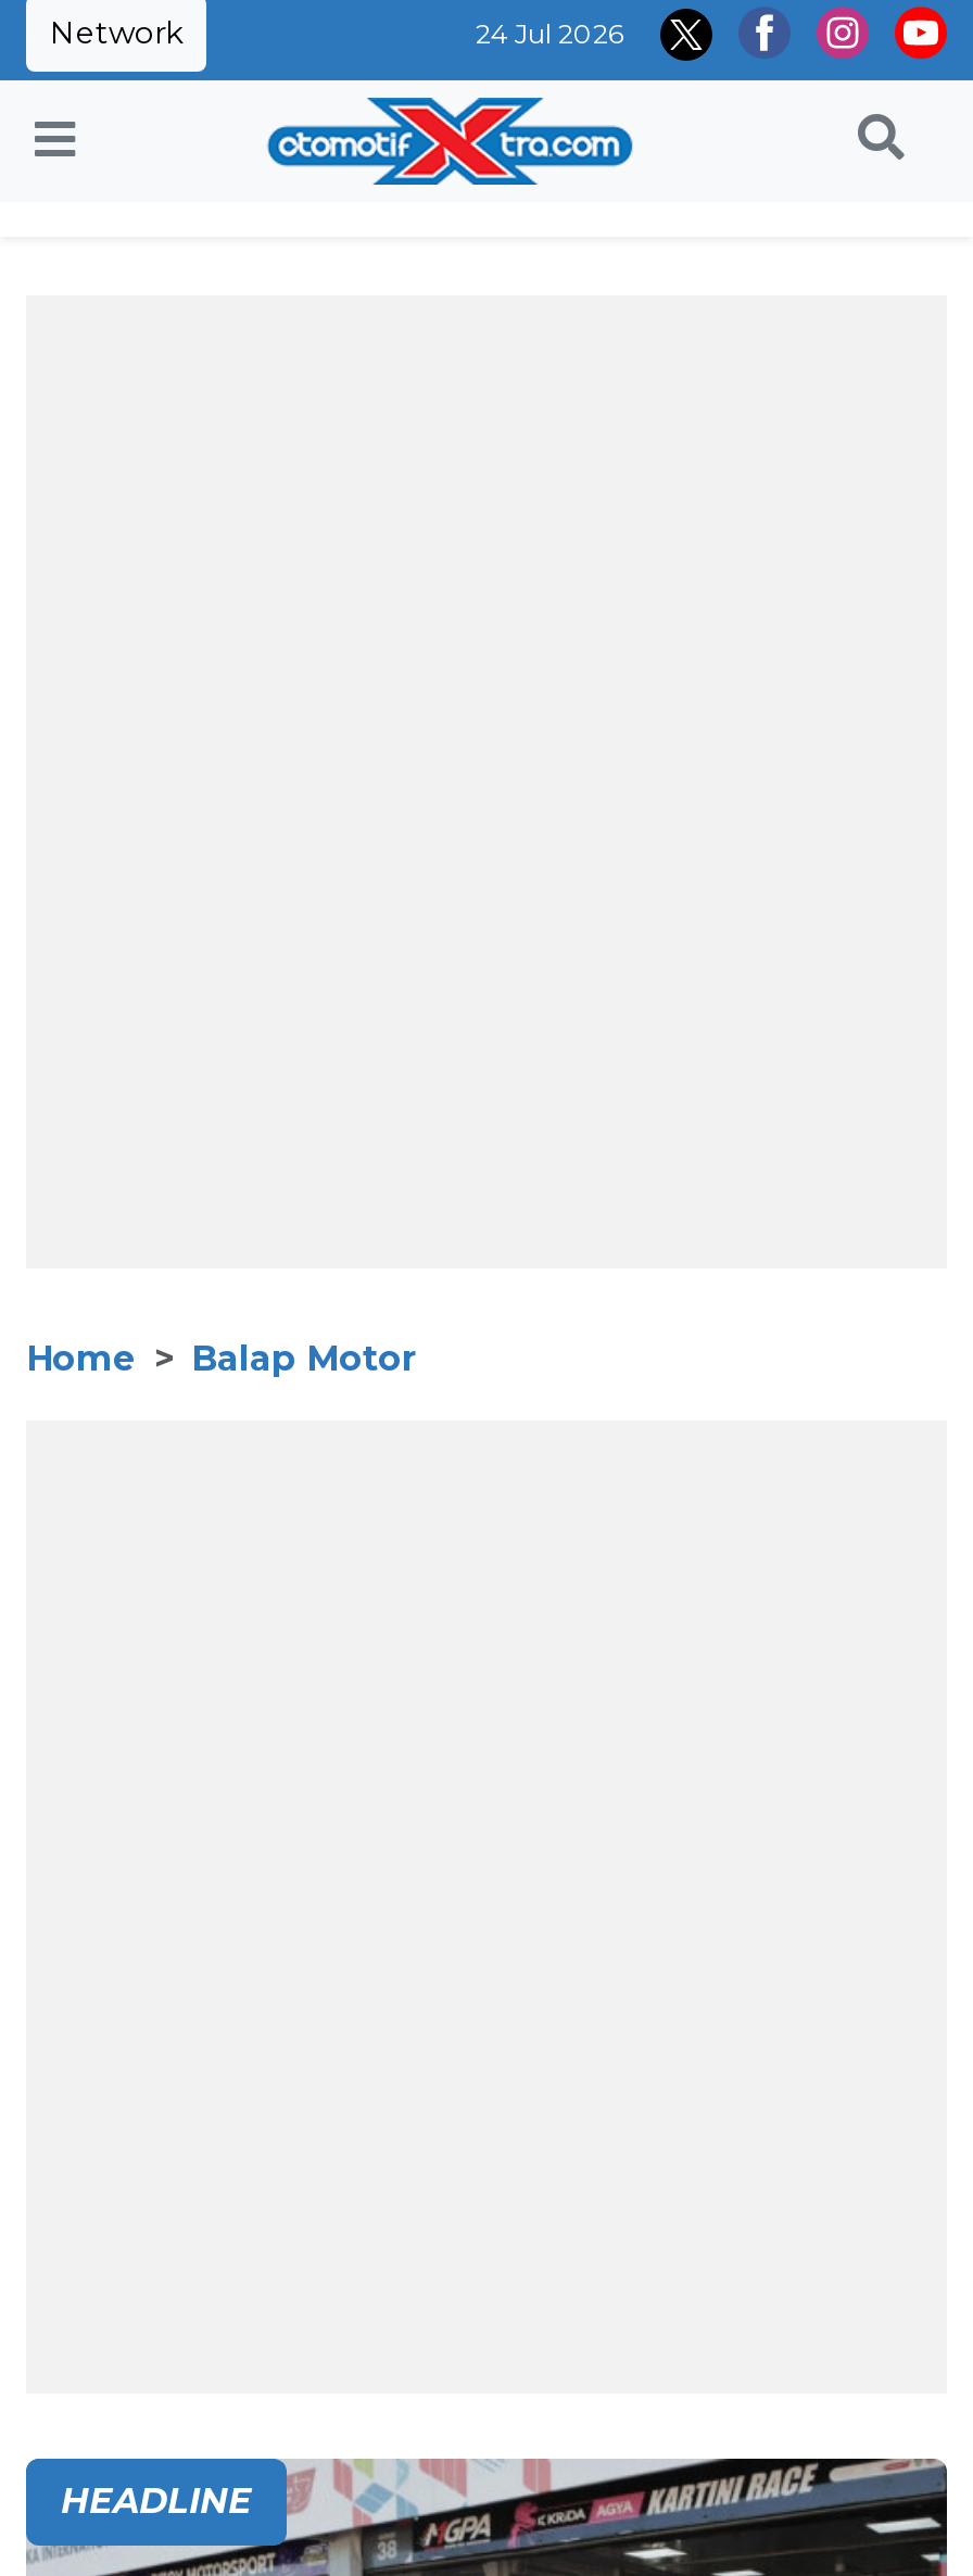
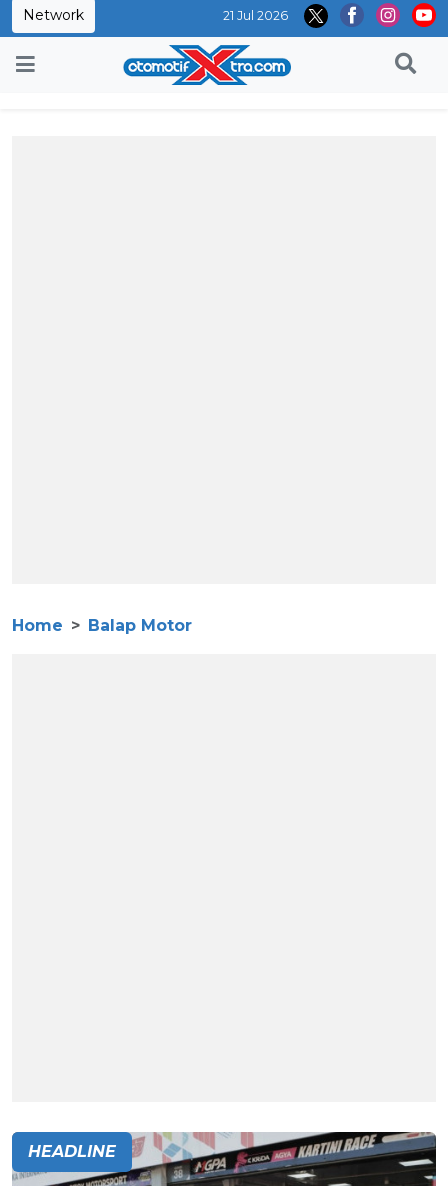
[476,17,625,50] 24 Jul 2026 -> [223,8,288,23] 21 Jul 2026

